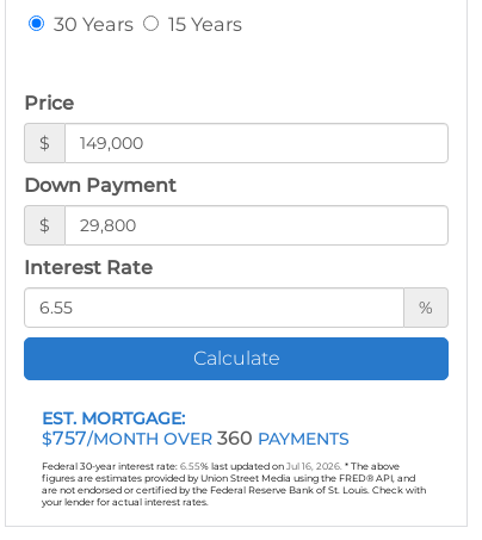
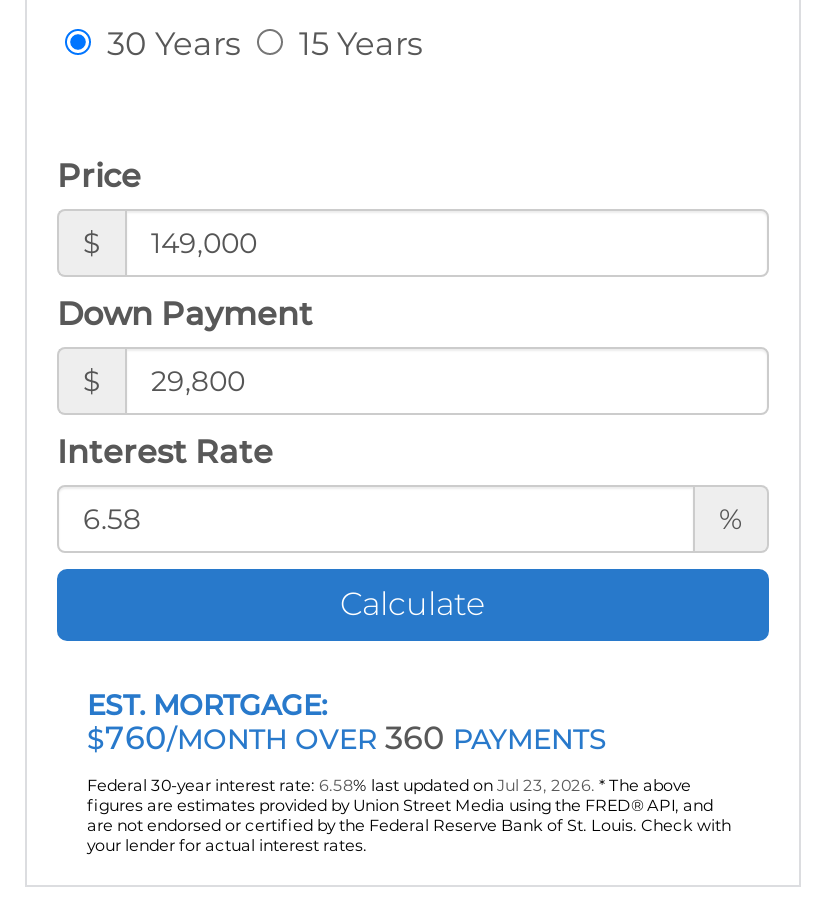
[42,427,350,450] $757/MONTH OVER 360 PAYMENTS -> [87,720,607,758] $760/MONTH OVER 360 PAYMENTS
[42,460,400,472] Federal 30-year interest rate: 6.55% last updated on Jul 16, 2026. * The above -> [87,776,691,796] Federal 30-year interest rate: 6.58% last updated on Jul 23, 2026. * The above

